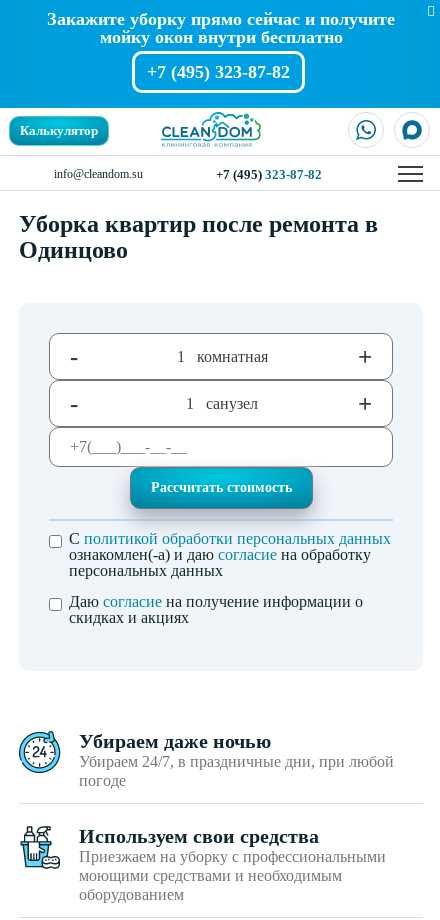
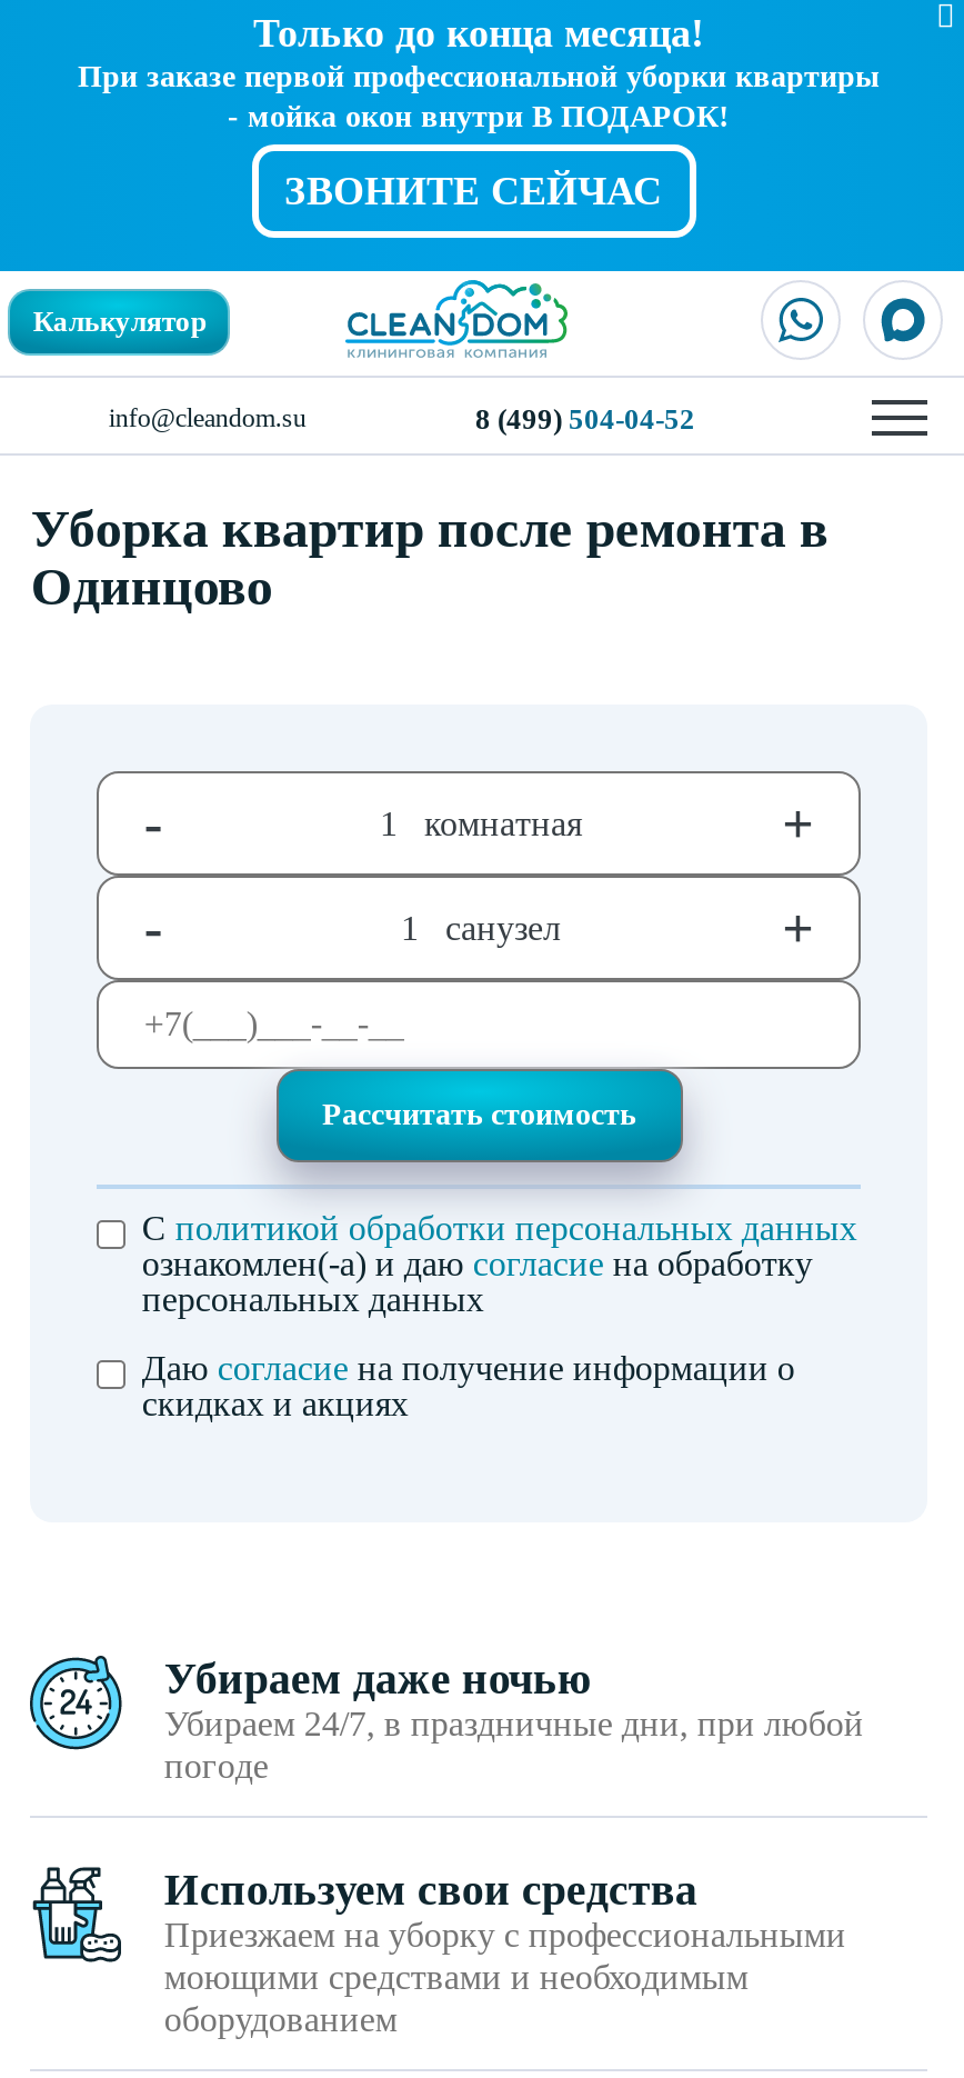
[47,9,395,47] Закажите уборку прямо сейчас и получите | мойку окон внутри бесплатно -> [78,11,880,133] Только до конца месяца! | При заказе первой профессиональной уборки квартиры | - мойка окон внутри В ПОДАРОК!
[147,62,290,82] +7 (495) 323-87-82 -> [284,169,662,213] ЗВОНИТЕ СЕЙЧАС
[216,167,322,182] +7 (495) 323-87-82 -> [475,402,695,435] 8 (499) 504-04-52

